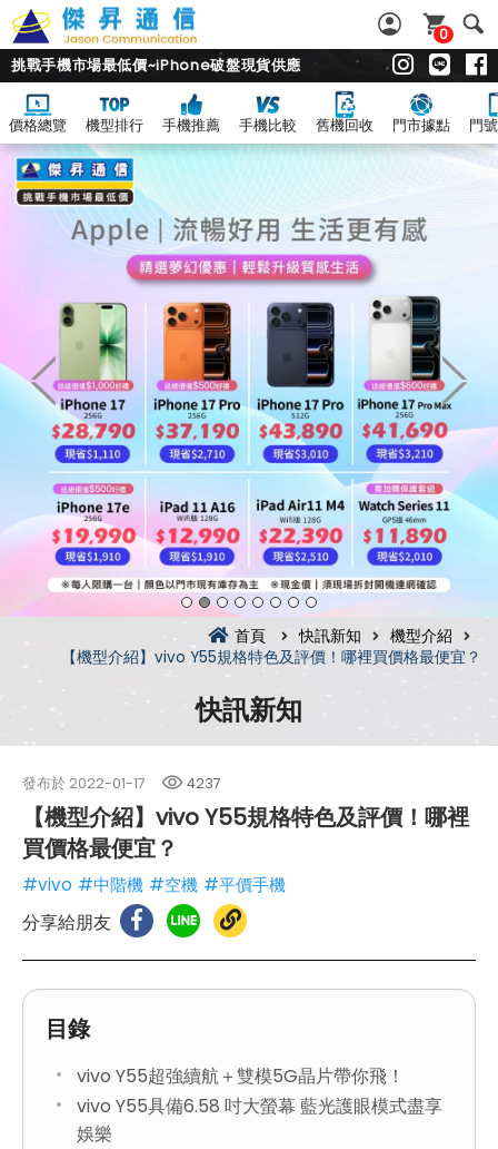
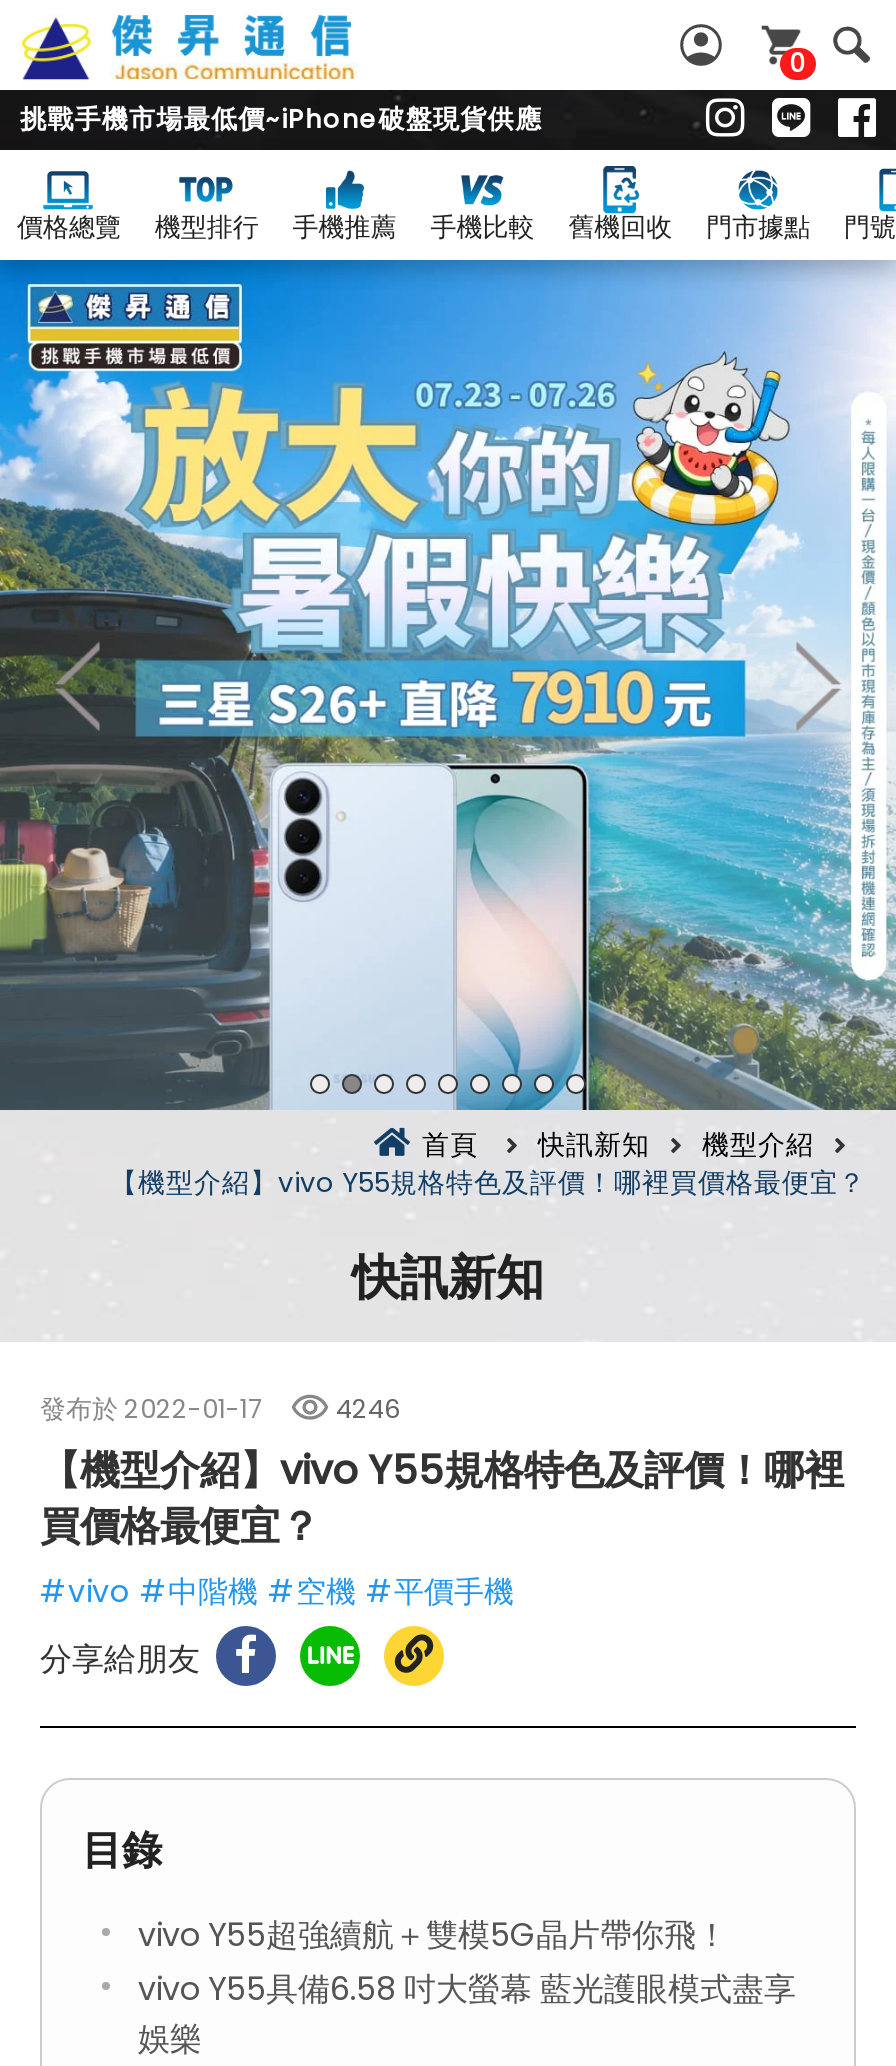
[3,144,495,617] [image] -> [6,258,890,1112] [image]
[187,774,221,792] 4237 -> [336,1392,400,1426] 4246

